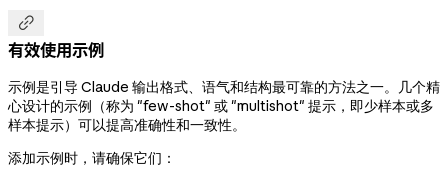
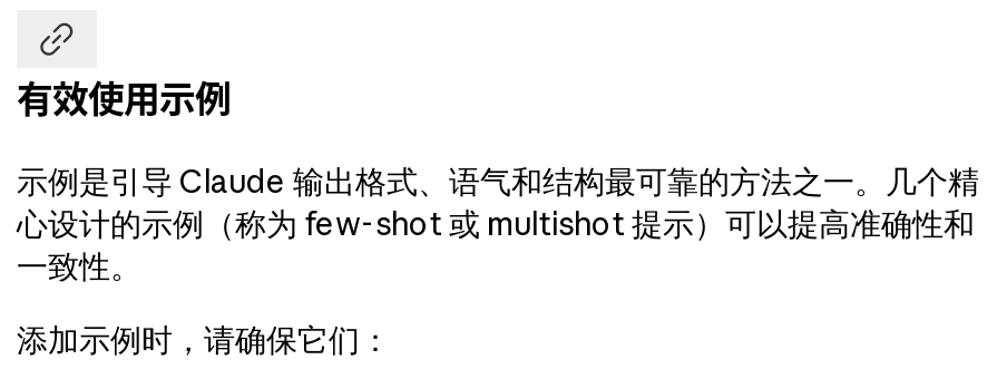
[8,97,434,134] 心设计的示例（称为 "few-shot" 或 "multishot" 提示，即少样本或多 | 样本提示）可以提高准确性和一致性。 -> [17,203,975,286] 心设计的示例（称为 few-shot 或 multishot 提示）可以提高准确性和 | 一致性。

